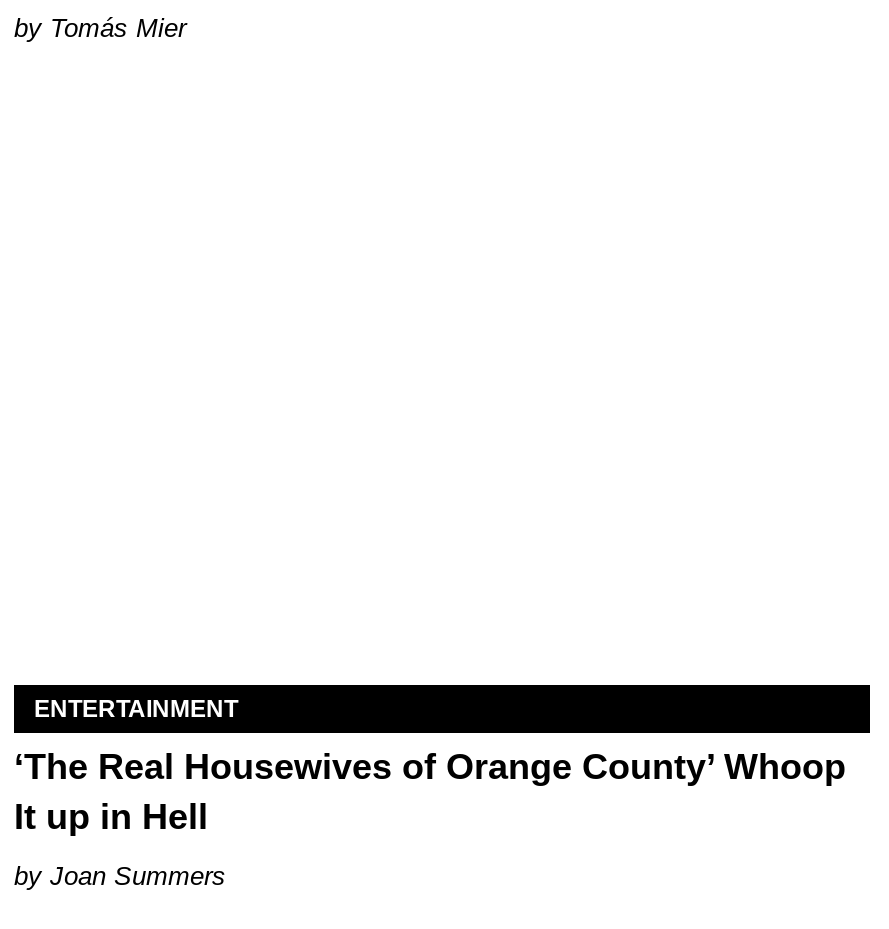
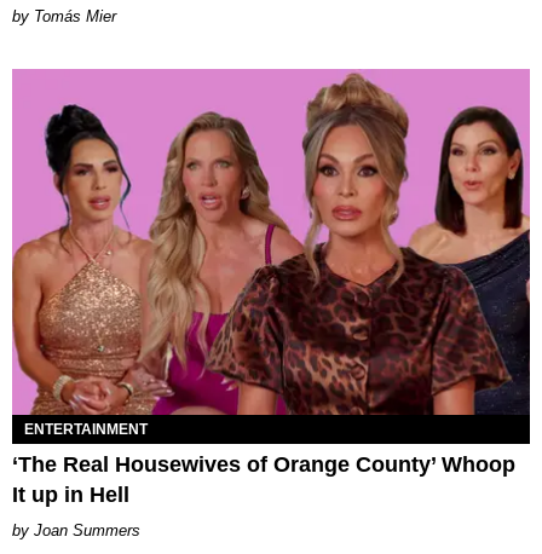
none -> [11,68,531,416] [image]

